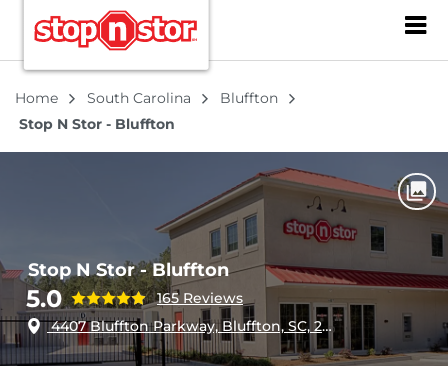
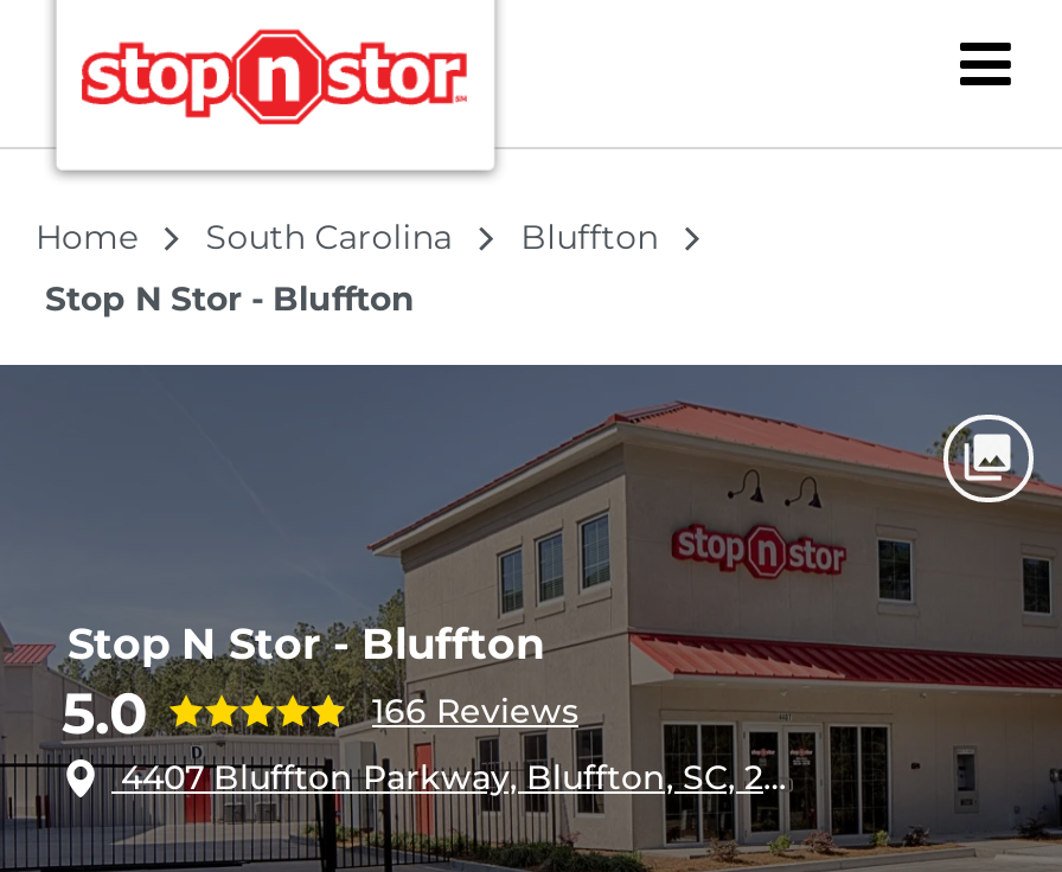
[157,289,243,307] 165 Reviews -> [372,690,578,732] 166 Reviews

